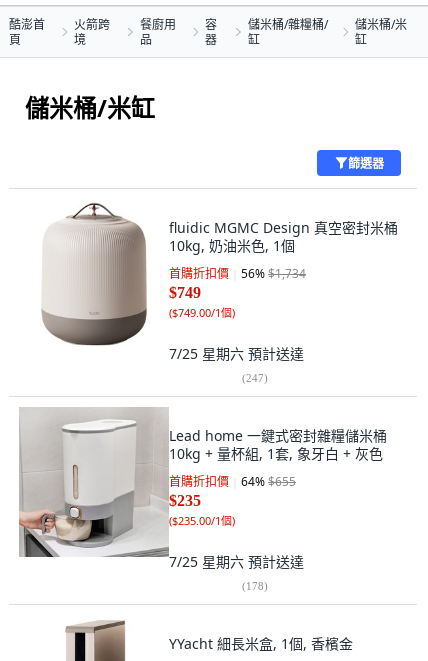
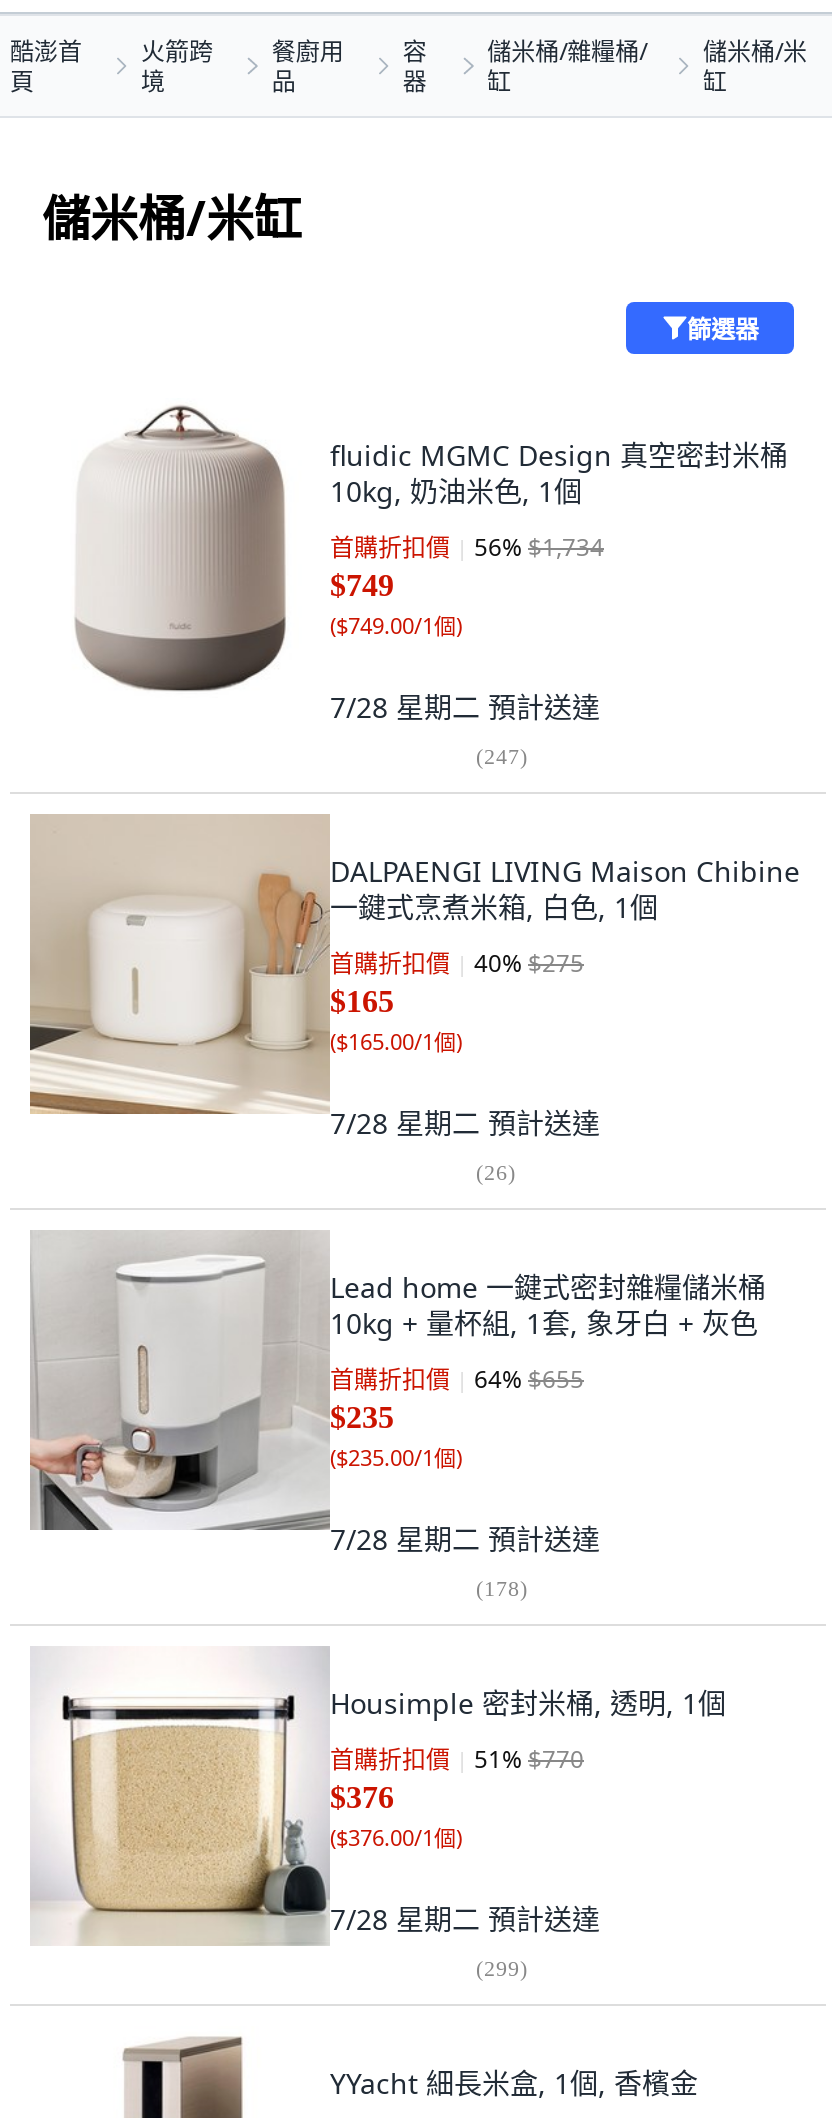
[169,344,304,363] 7/25 星期六預計送達 -> [330,688,600,726] 7/28 星期二預計送達
none -> [28,816,800,1183] [image] | DALPAENGI LIVING Maison Chibine | 一鍵式烹煮米箱, 白色, 1個 | 首購折扣價 | 40% $275 | $165 | ($165.00/1個) | 7/28 星期二預計送達 | (26)
[169,552,304,571] 7/25 星期六預計送達 -> [330,1520,600,1558] 7/28 星期二預計送達
none -> [30,1646,726,1979] [image] | Housimple 密封米桶, 透明, 1個 | 首購折扣價 | 51% $770 | $376 | ($376.00/1個) | 7/28 星期二預計送達 | (299)

